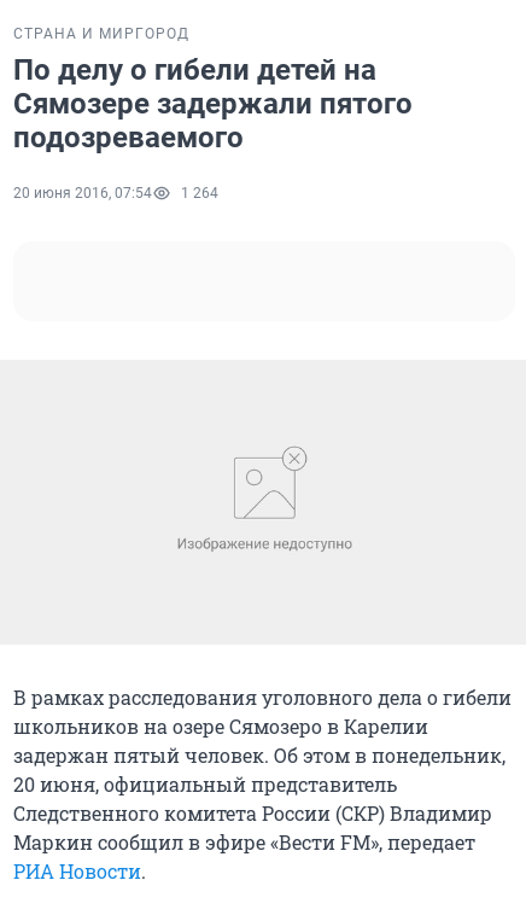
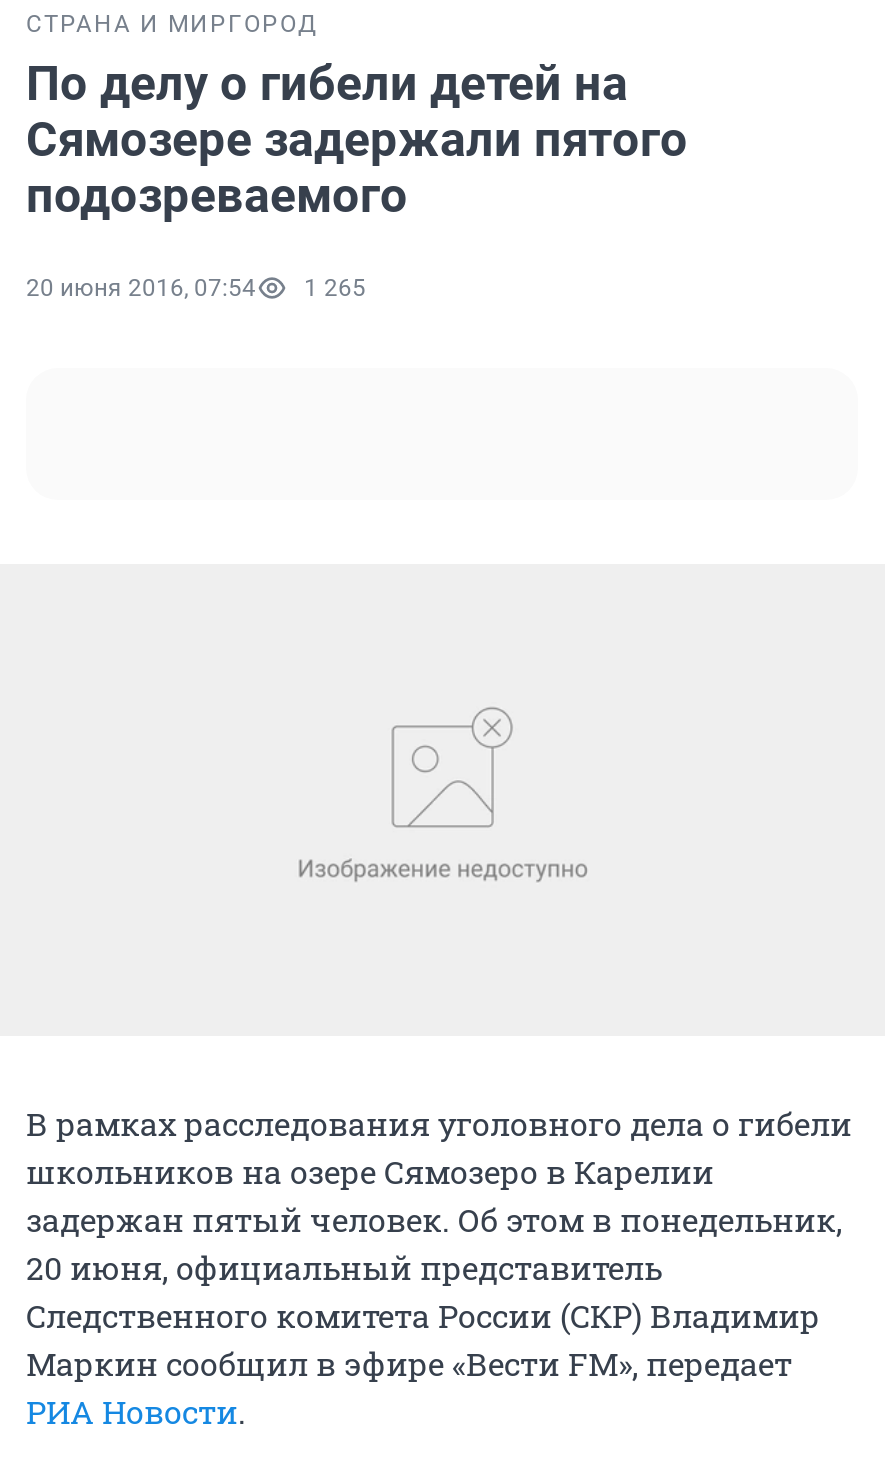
[13,185,218,202] 20 июня 2016, 07:54 1 264 -> [26,274,366,302] 20 июня 2016, 07:54 1 265

